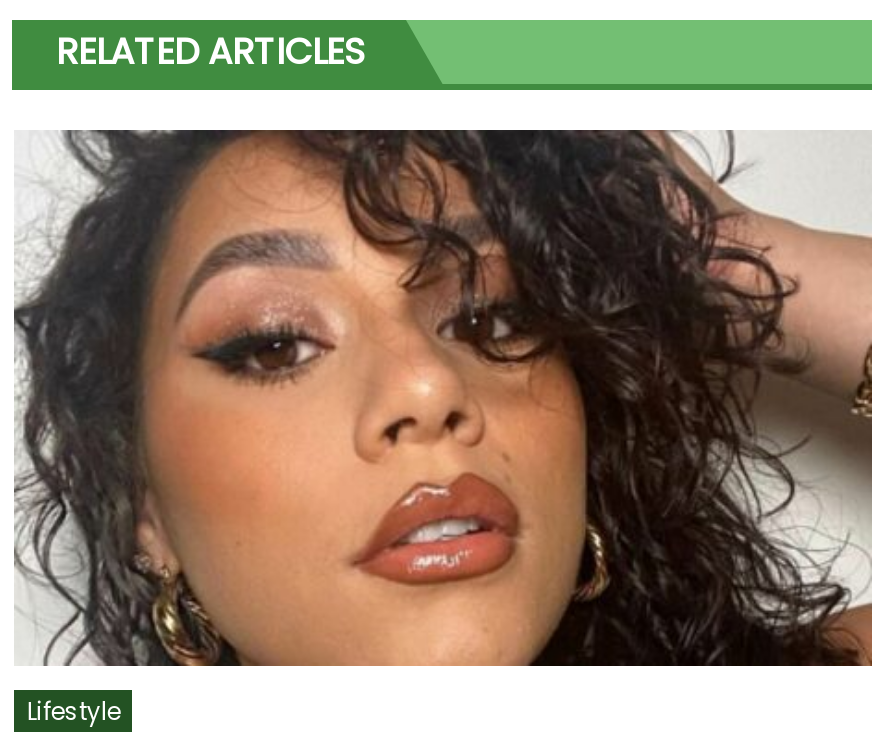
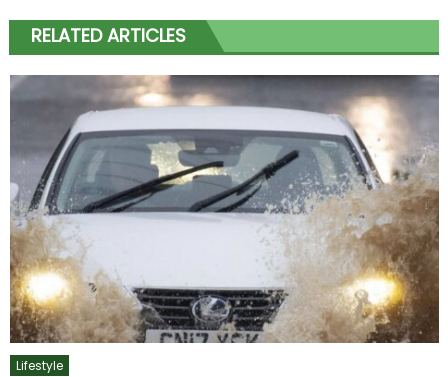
[14,128,872,668] [image] -> [9,74,440,344] [image]

